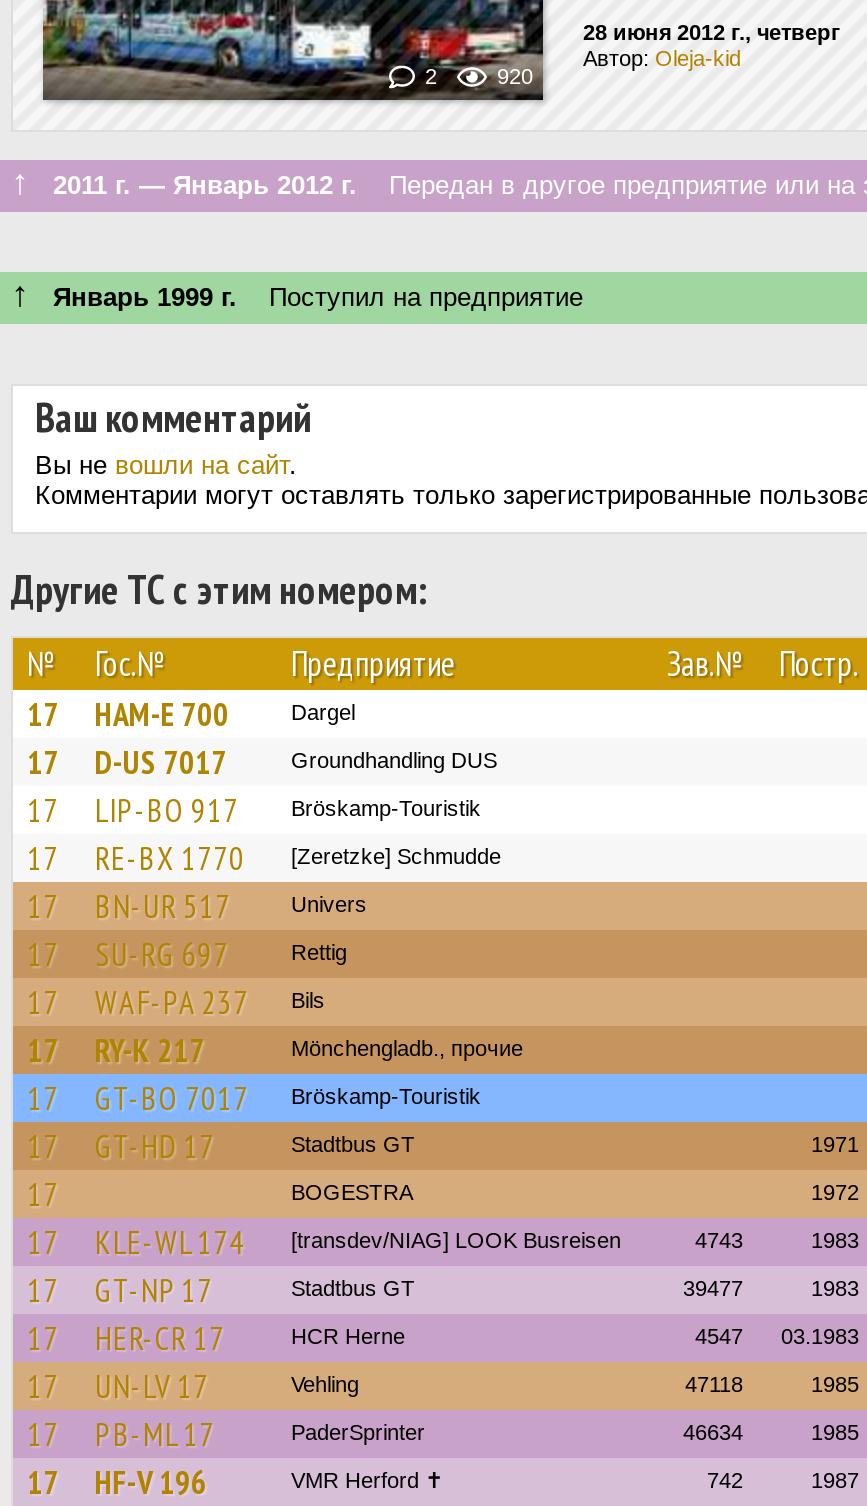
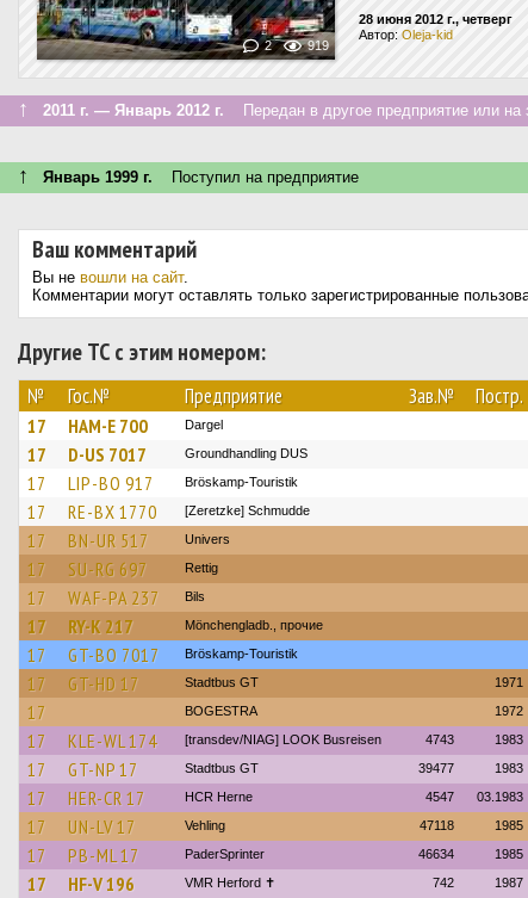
[497,64,533,88] 920 -> [308,38,329,52] 919

